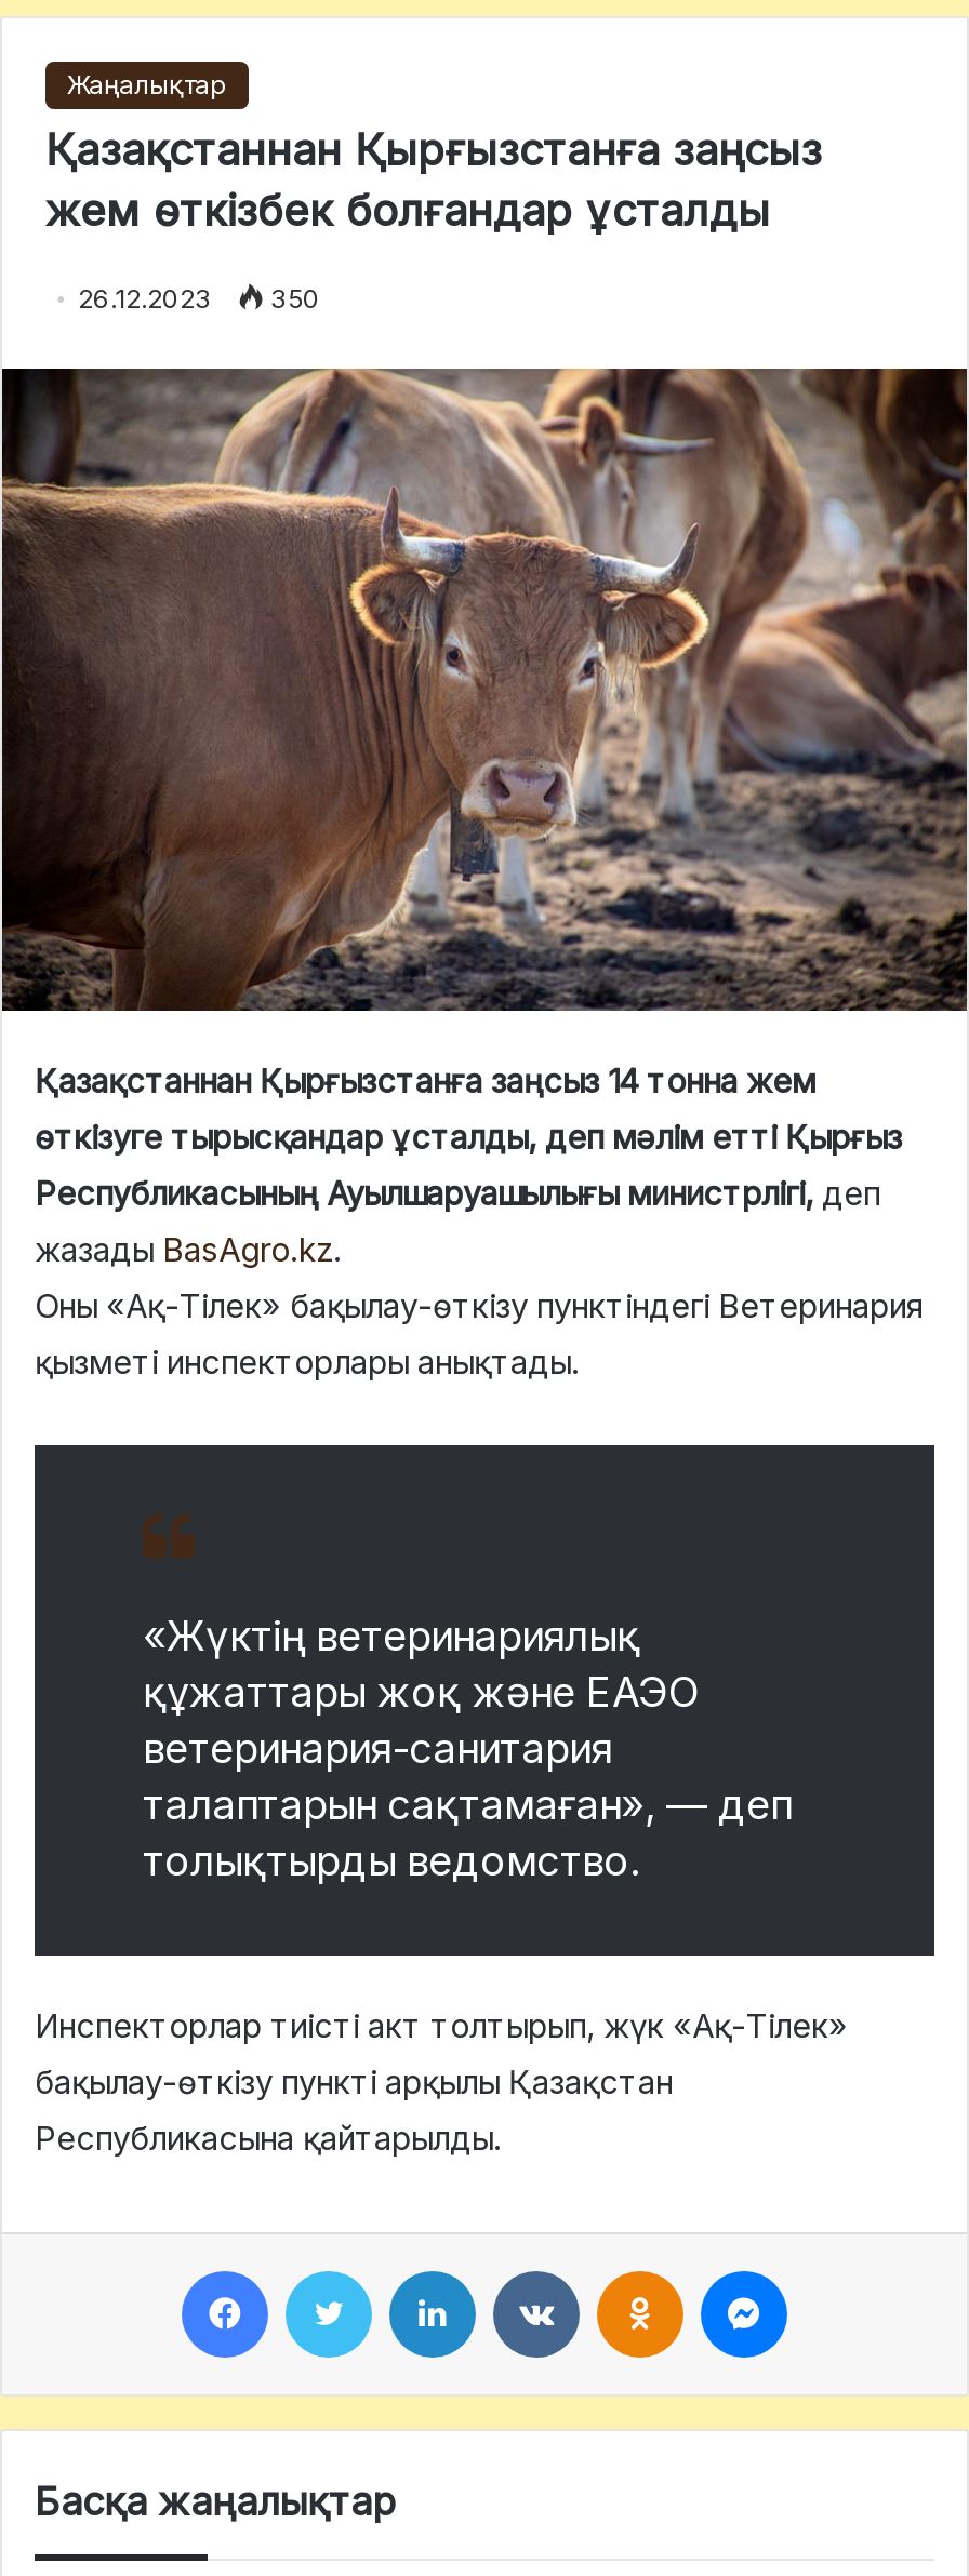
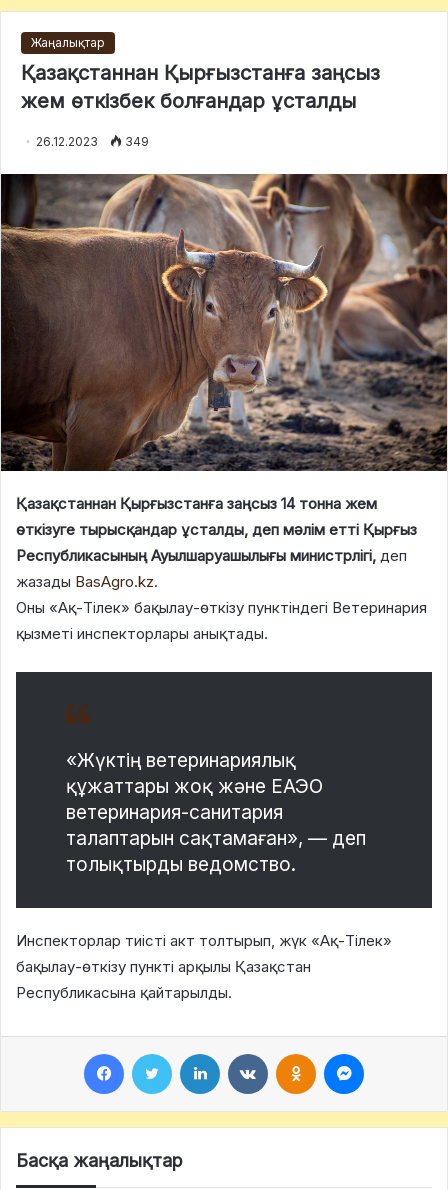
[78,282,320,315] 26.12.2023 350 -> [36,134,149,149] 26.12.2023 349

